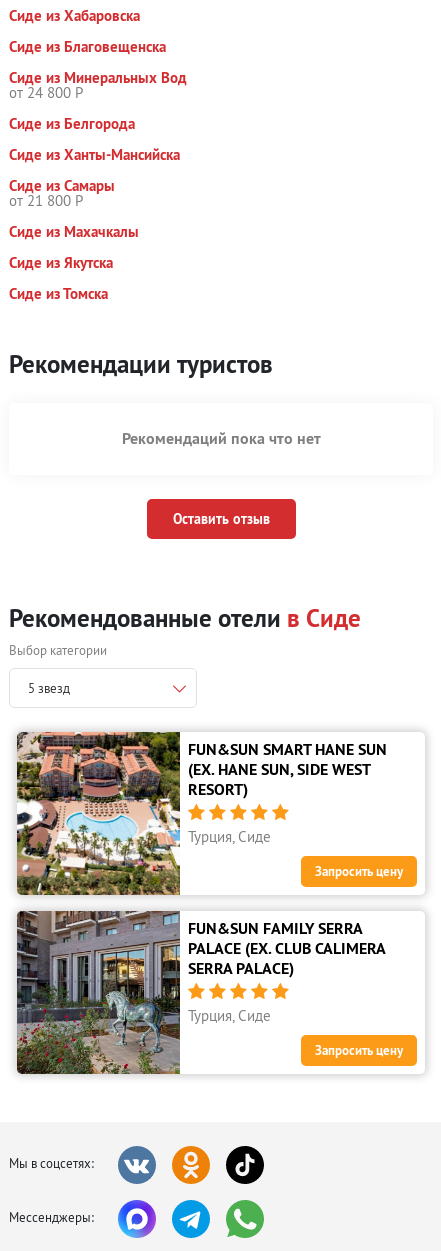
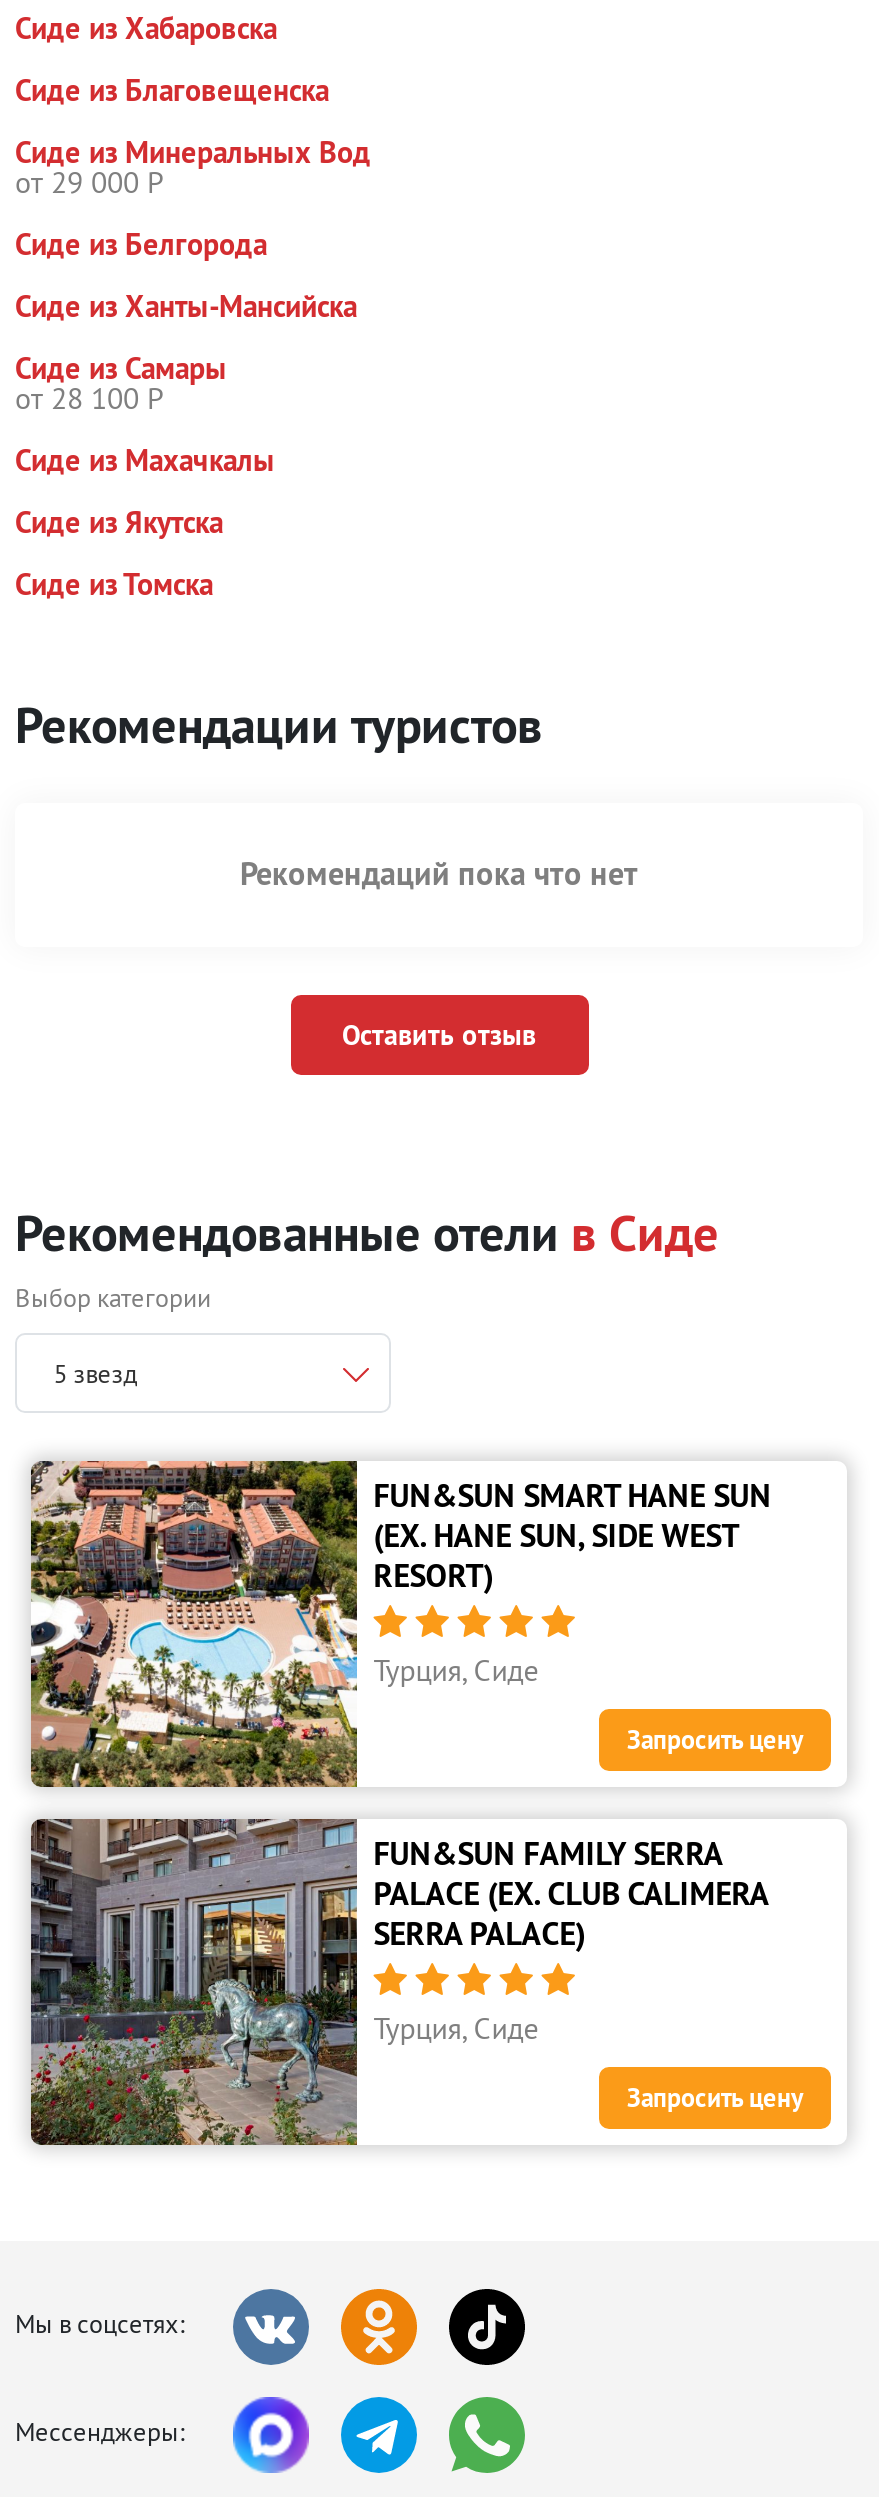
[9,83,83,102] от 24 800 Р -> [15,163,163,201] от 29 000 Р
[9,191,83,210] от 21 800 Р -> [15,379,163,417] от 28 100 Р

